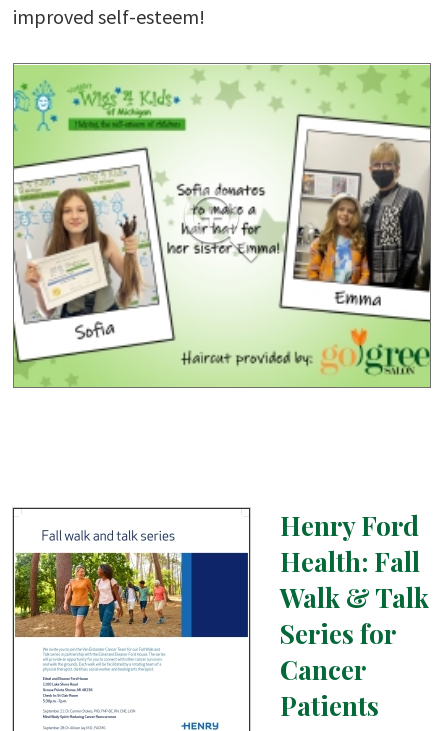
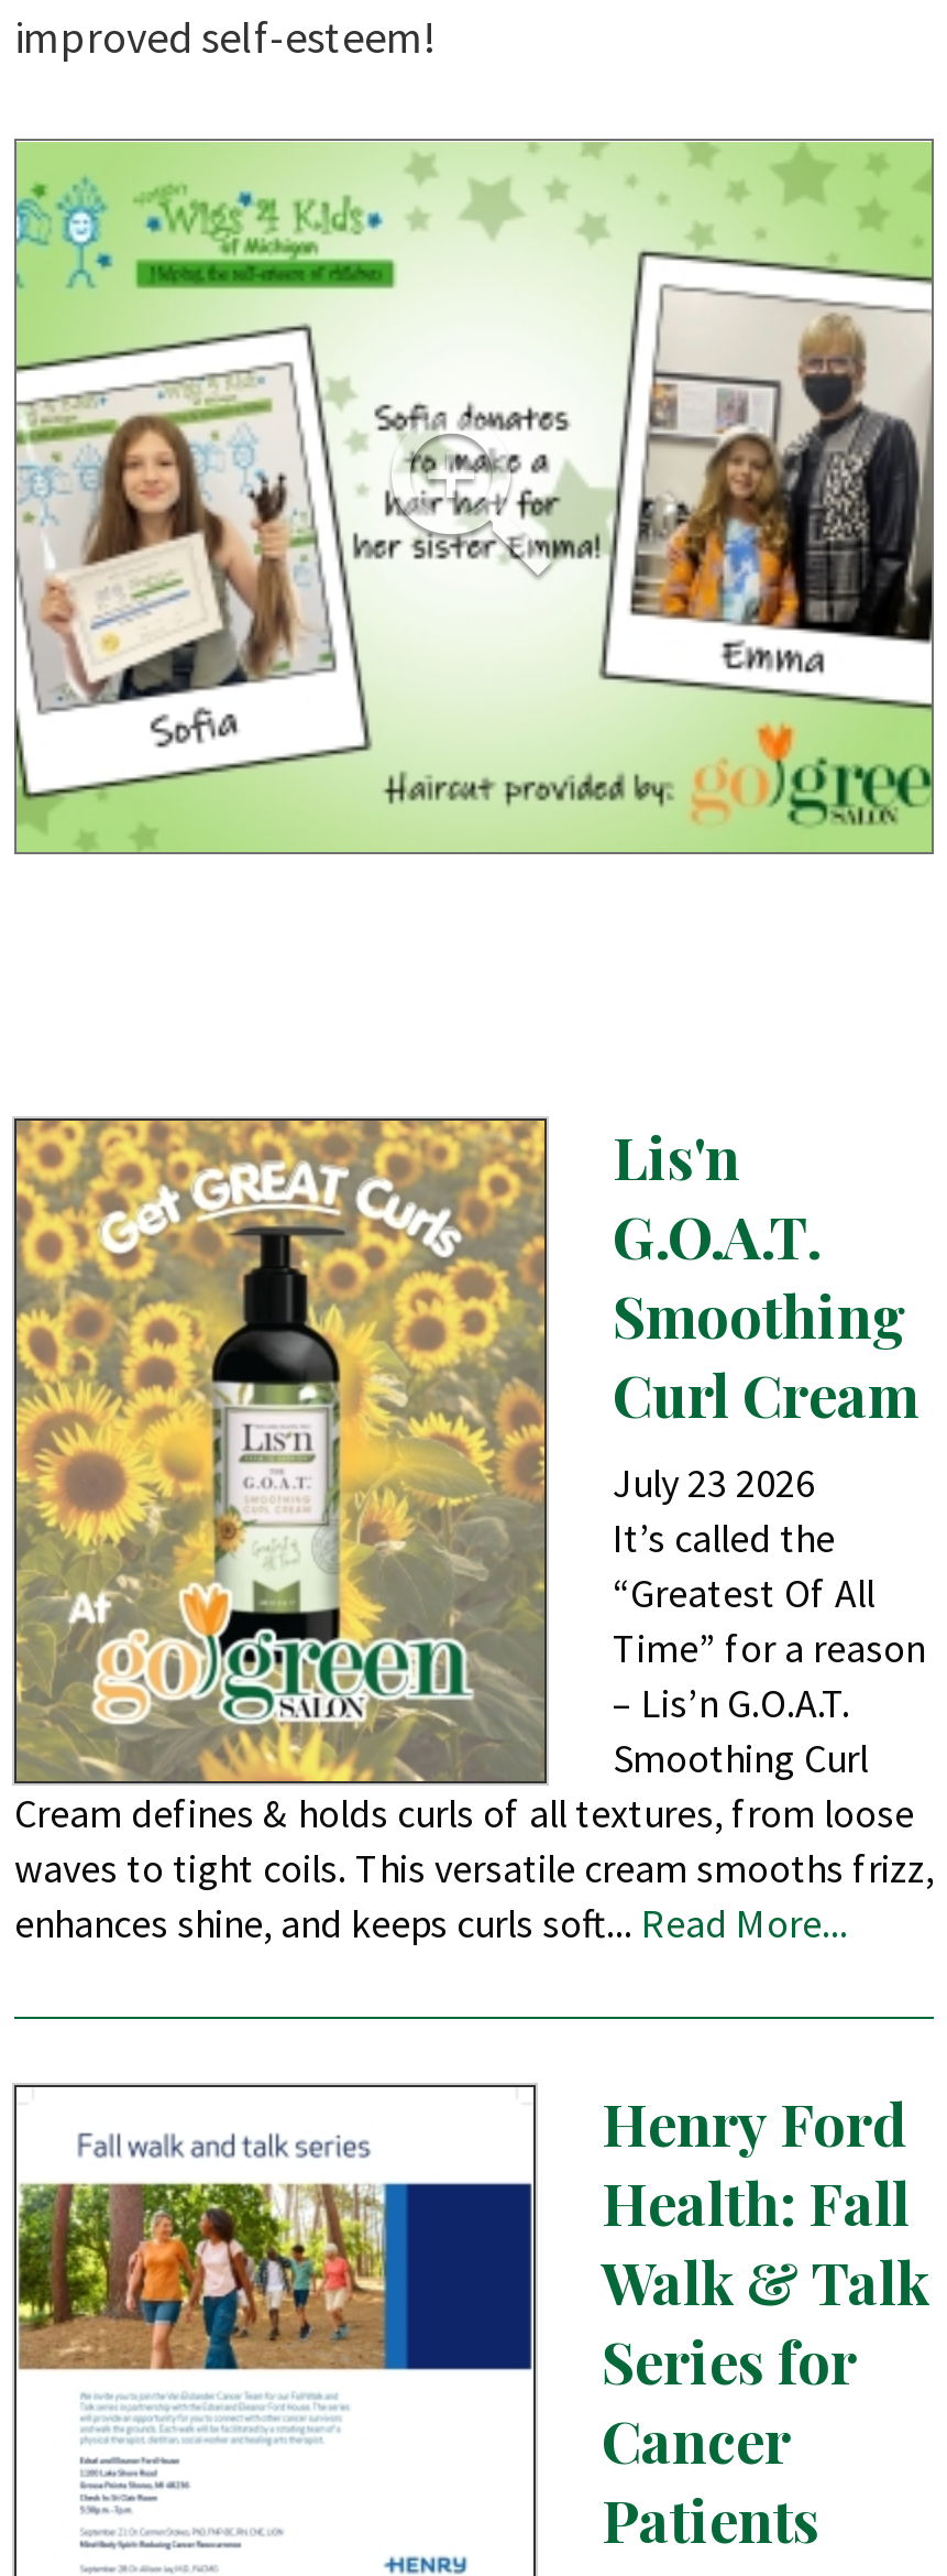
none -> [14,1116,934,1949] [image] | Lis'n | G.O.A.T. | Smoothing | Curl Cream | July 23 2026 | It’s called the | “Greatest Of All | Time” for a reason | – Lis’n G.O.A.T. | Smoothing Curl | Cream defines & holds curls of all textures, from loose | waves to tight coils. This versatile cream smooths frizz, | enhances shine, and keeps curls soft... Read More...

